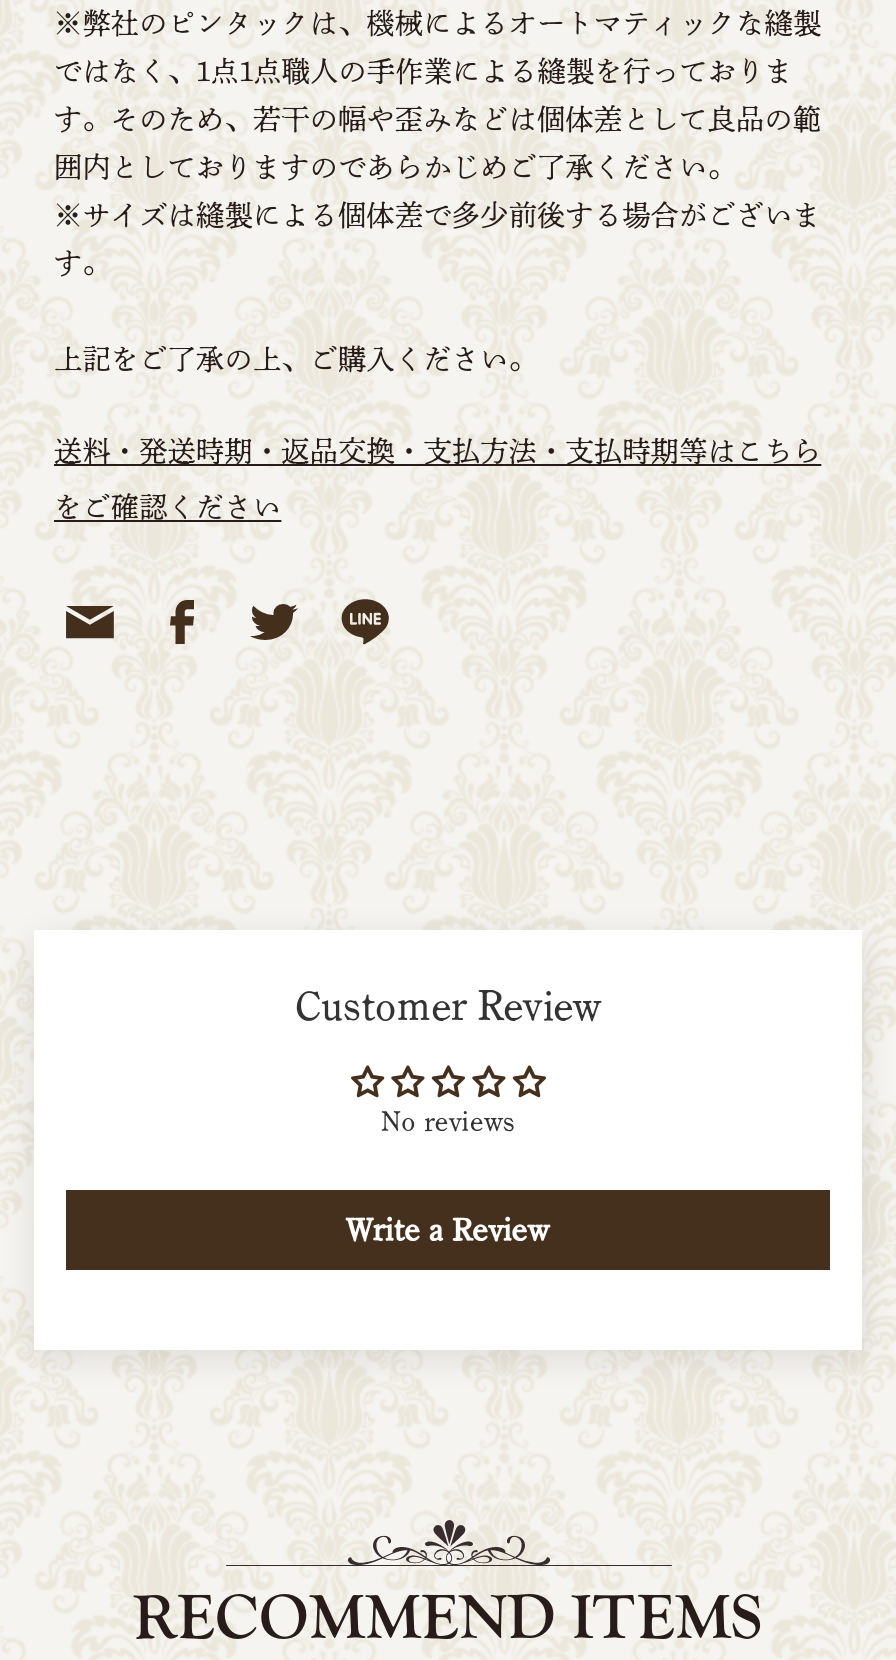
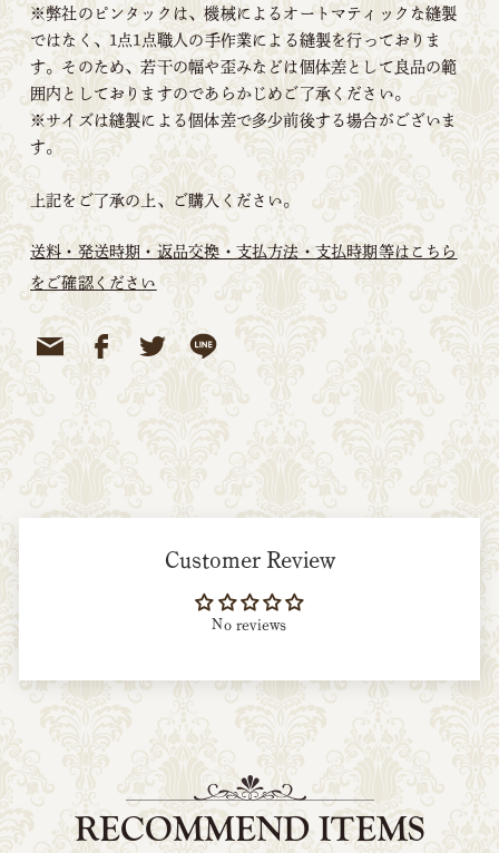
[346,1214,550,1246] Write a Review -> none

